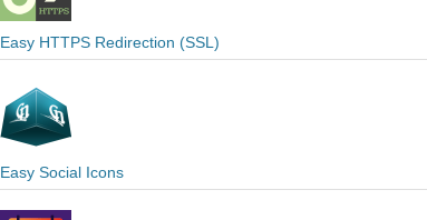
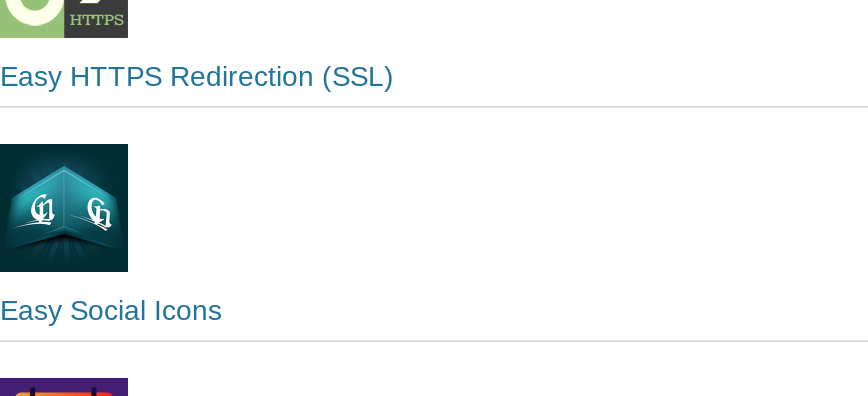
[3,80,72,151] [image] -> [6,142,130,274] [image]

